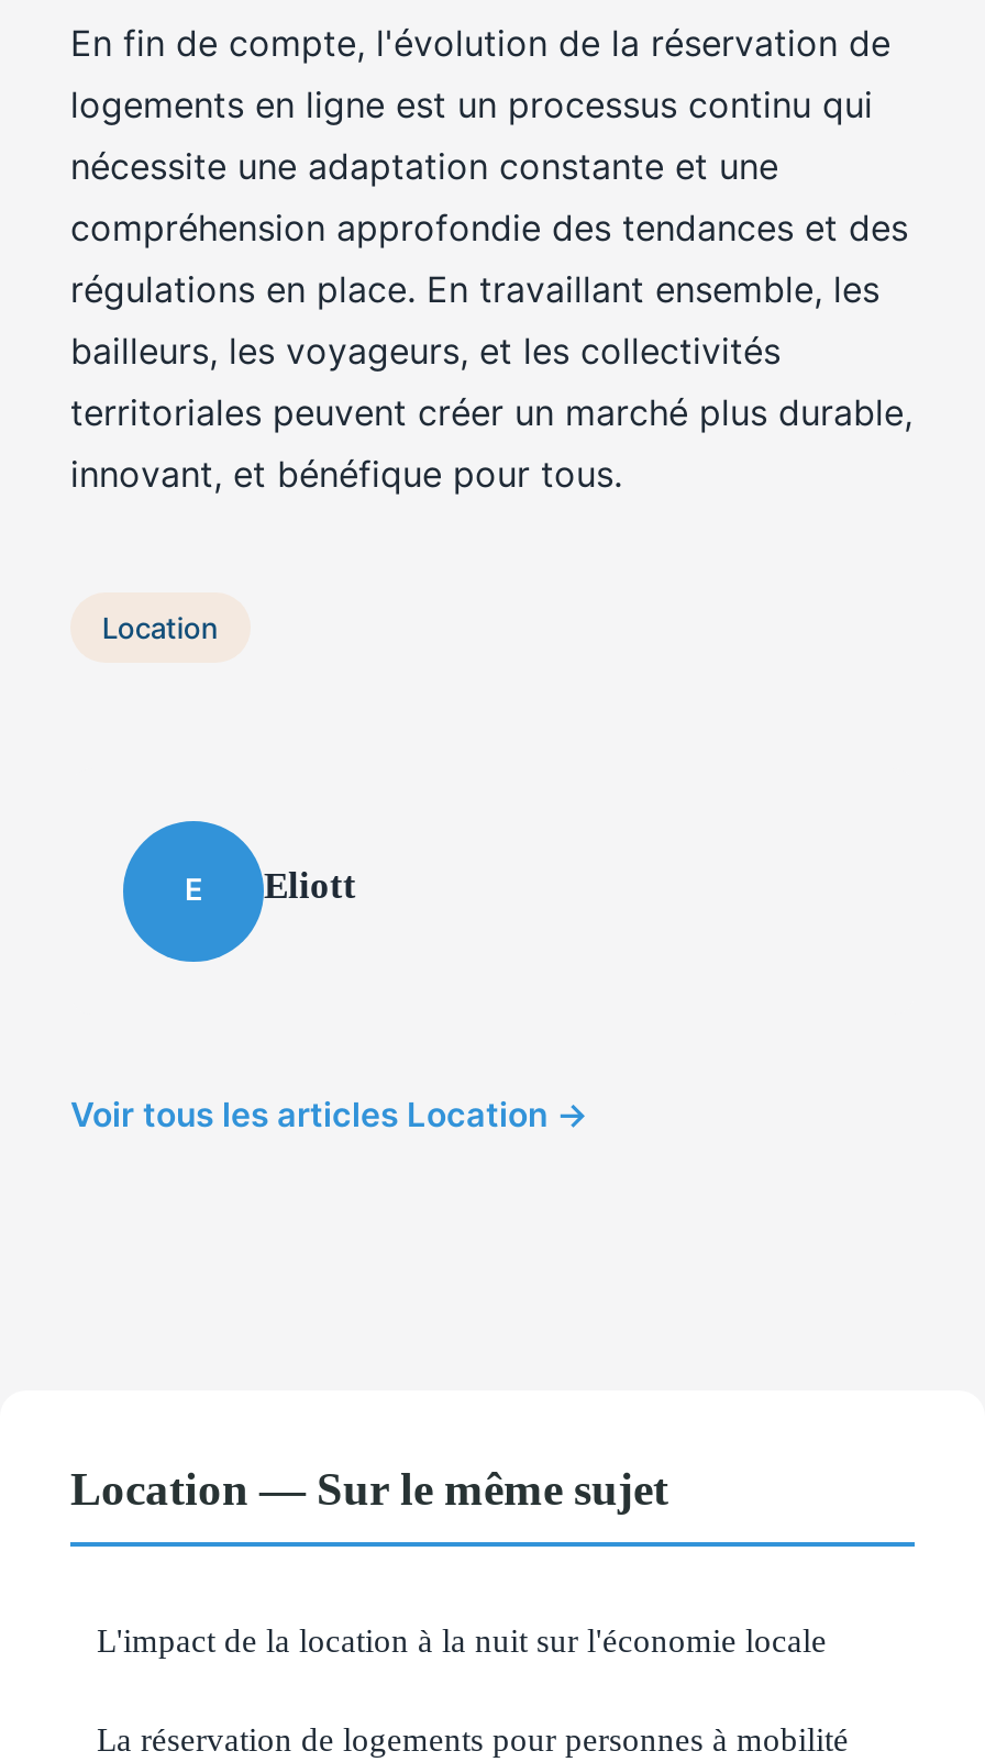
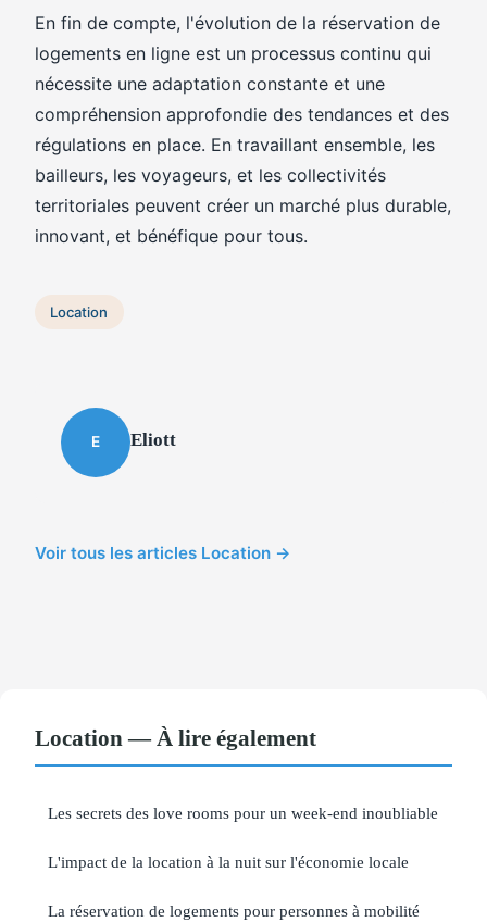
[70,1462,668,1513] Location — Sur le même sujet -> [35,725,438,822] Location — À lire également | Les secrets des love rooms pour un week-end inoubliable

